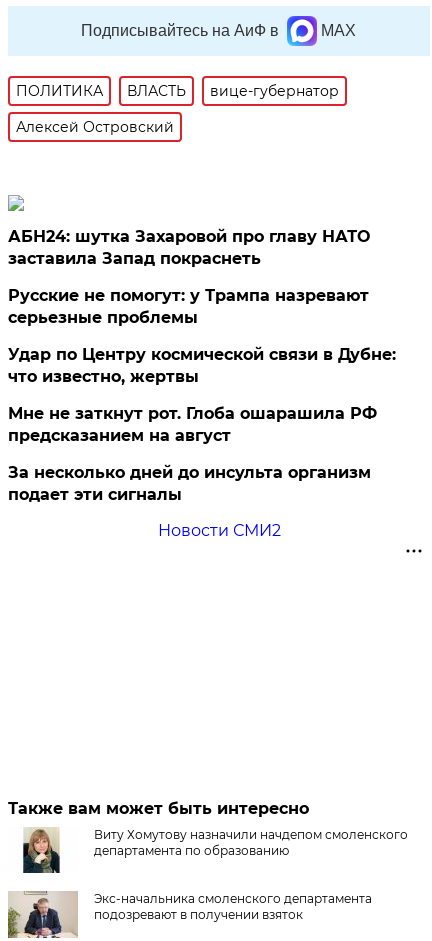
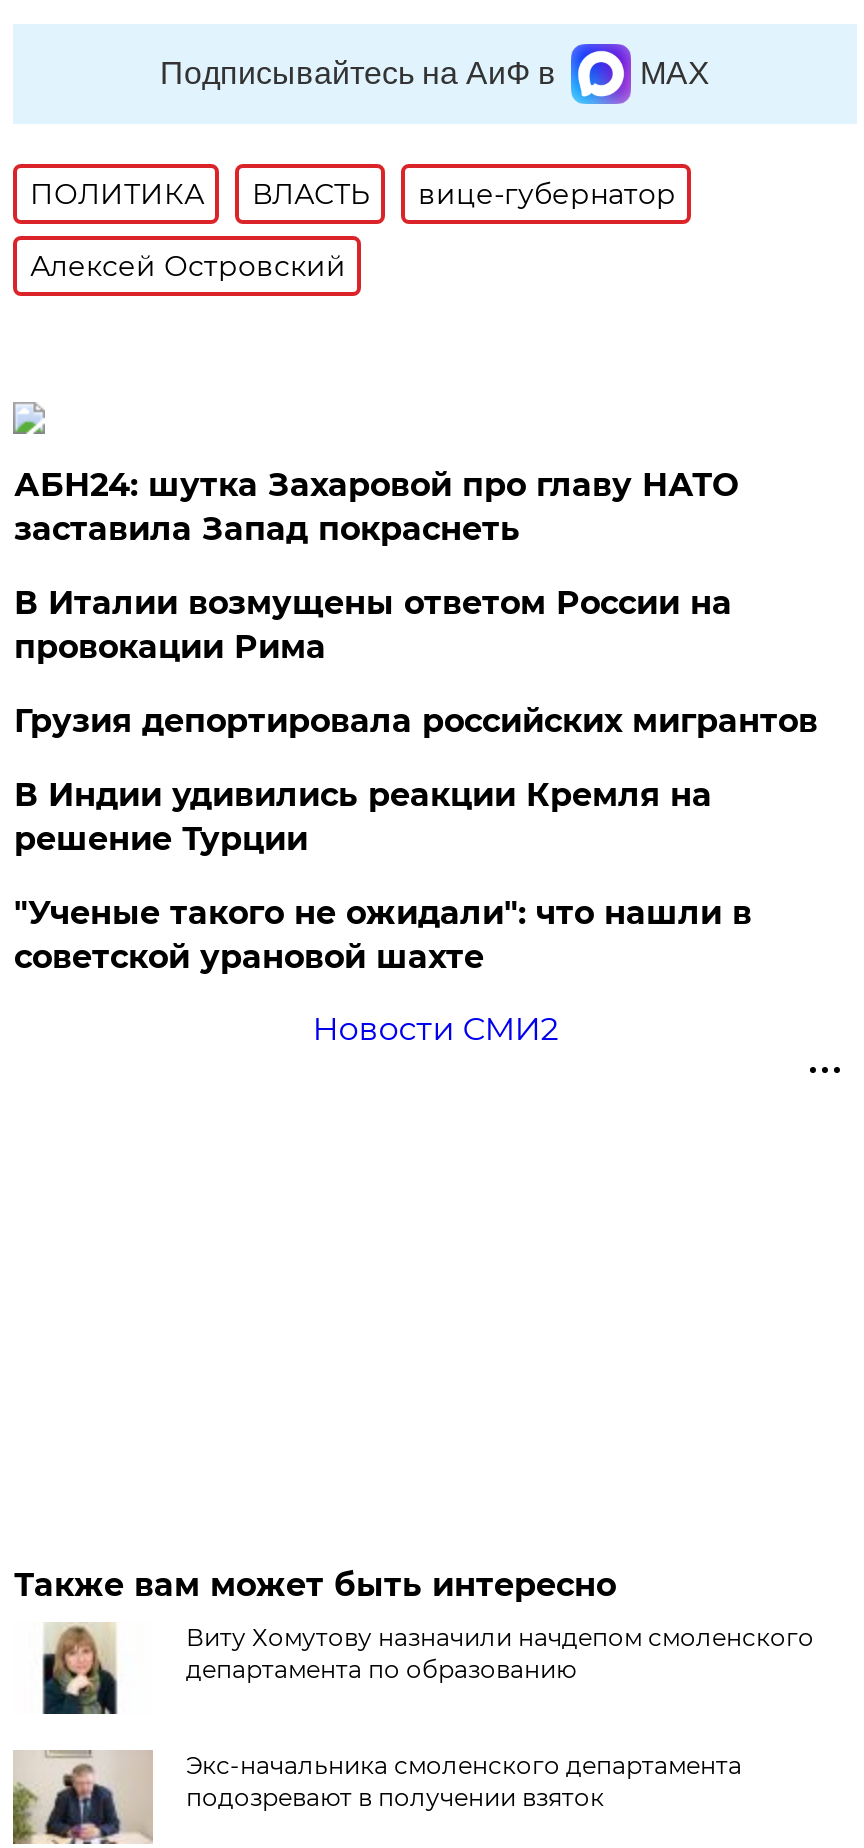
[8,286,369,327] Русские не помогут: у Трампа назревают | серьезные проблемы -> [14,584,732,666] В Италии возмущены ответом России на | провокации Рима
[8,345,396,386] Удар по Центру космической связи в Дубне: | что известно, жертвы -> [14,702,818,740] Грузия депортировала российских мигрантов
[8,404,377,445] Мне не заткнут рот. Глоба ошарашила РФ | предсказанием на август -> [14,776,712,858] В Индии удивились реакции Кремля на | решение Турции
[8,463,371,504] За несколько дней до инсульта организм | подает эти сигналы -> [14,894,752,976] "Ученые такого не ожидали": что нашли в | советской урановой шахте

